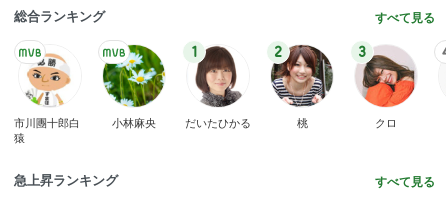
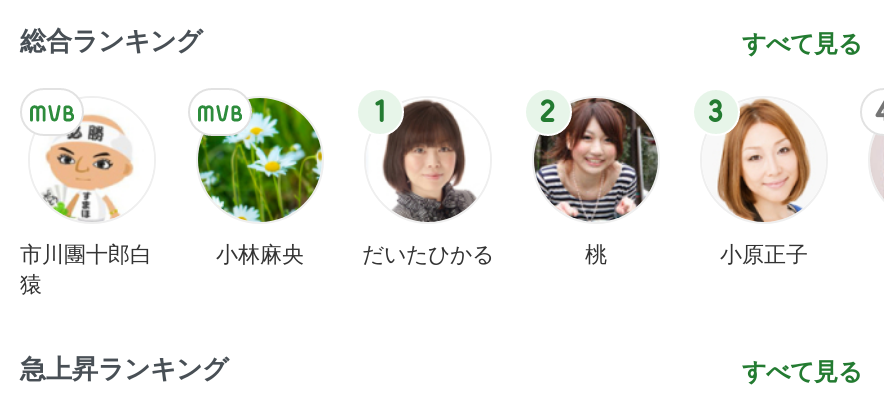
[356,46,416,129] [image] | クロ -> [706,98,822,266] [image] | 小原正子

